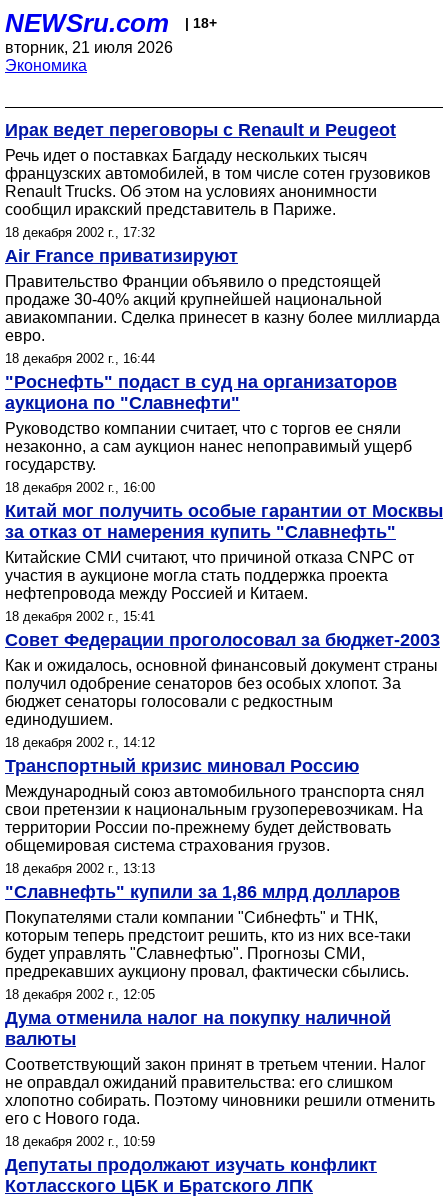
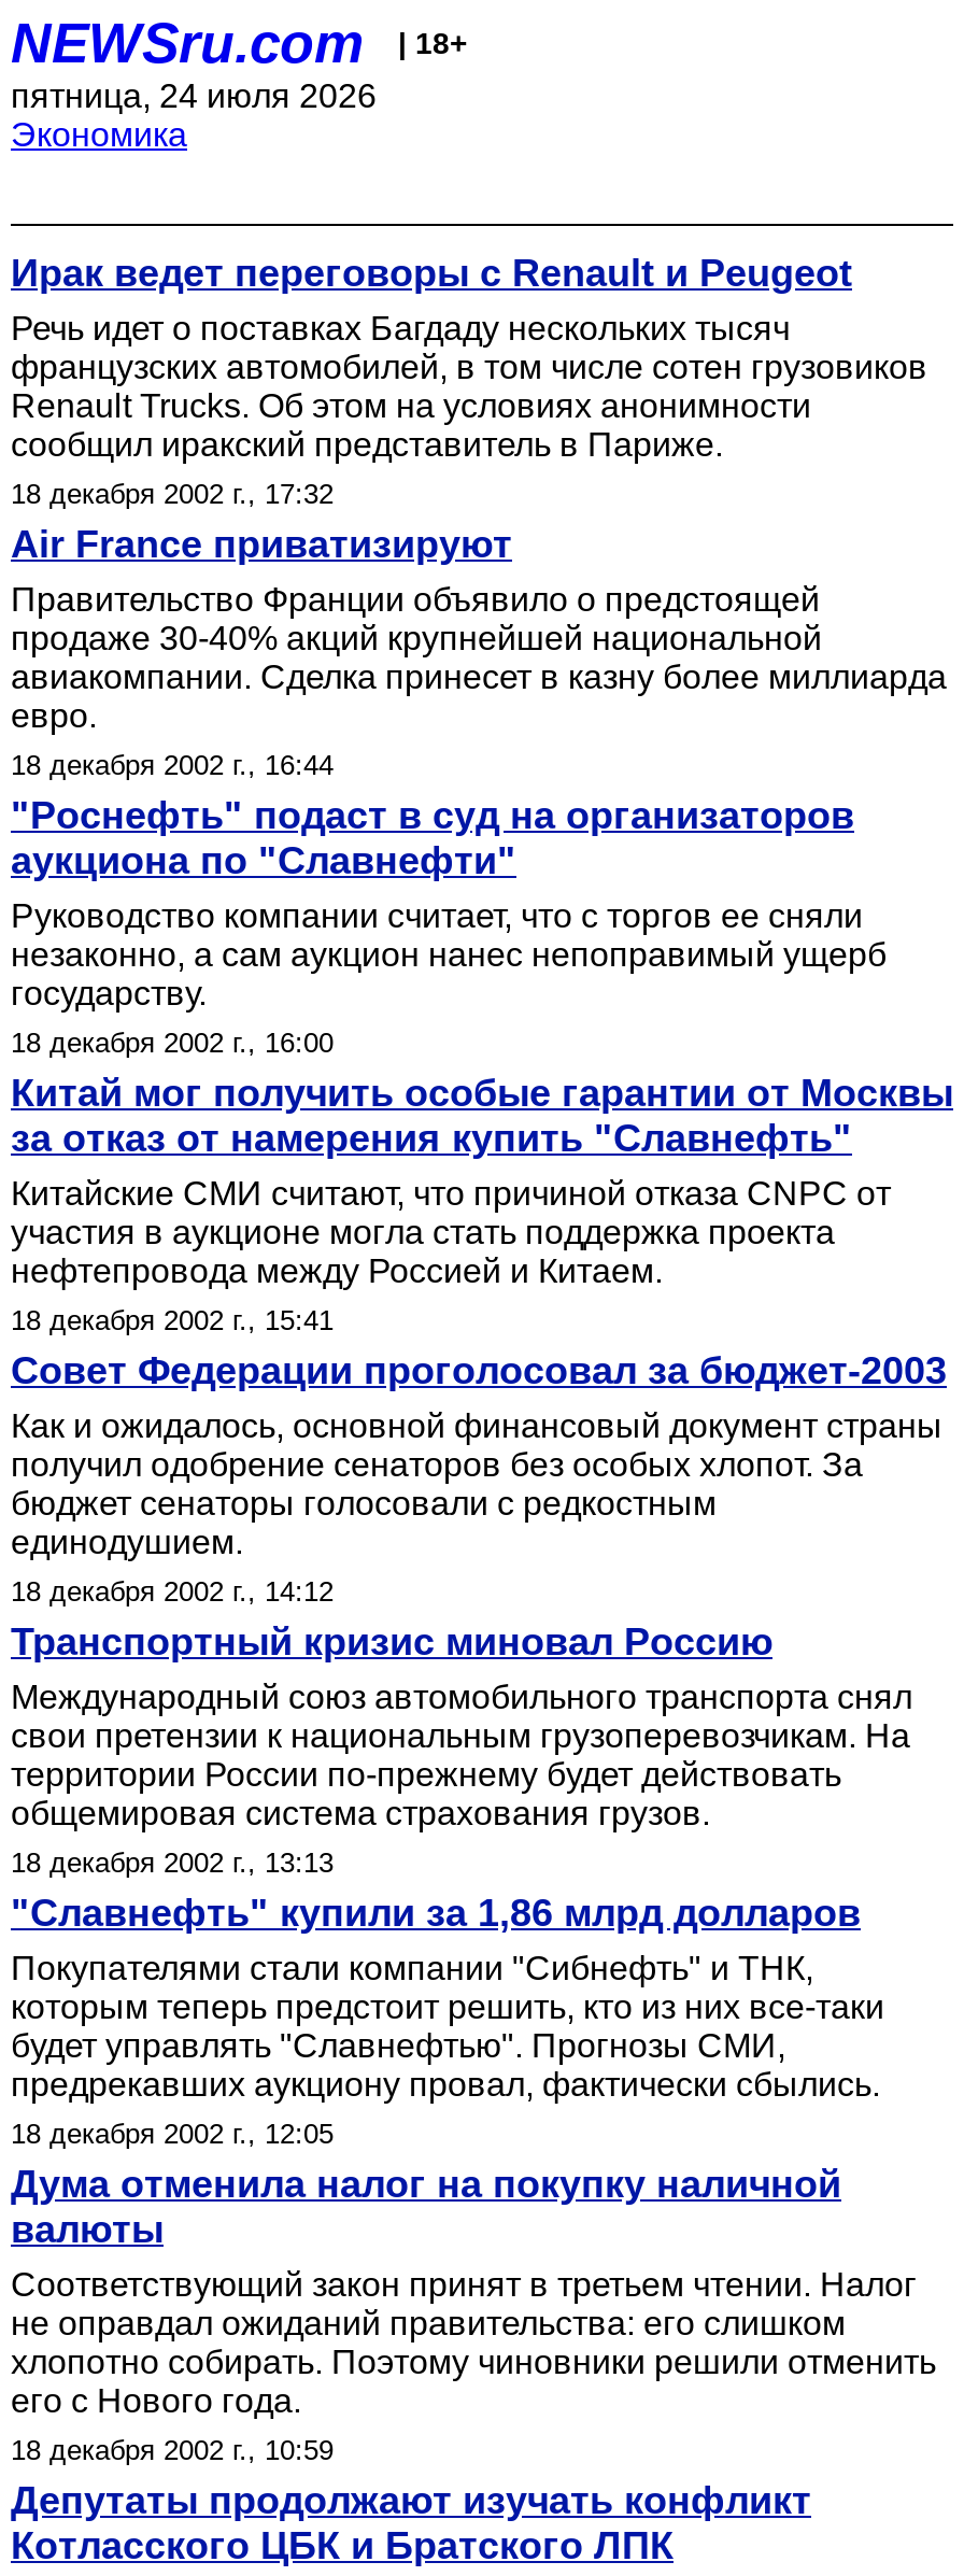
[5,39,173,56] вторник, 21 июля 2026 -> [11,77,377,114] пятница, 24 июля 2026

